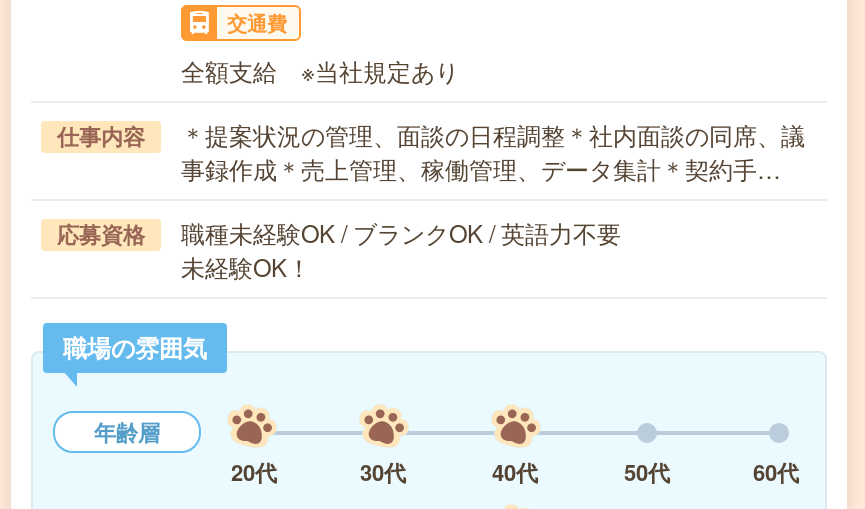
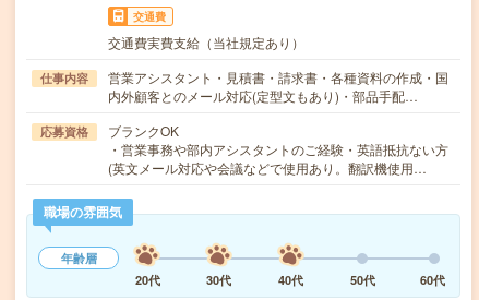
[181,53,459,87] 全額支給 ※当社規定あり -> [108,33,304,51] 交通費実費支給（当社規定あり）
[181,117,805,185] ＊提案状況の管理、面談の日程調整＊社内面談の同席、議 | 事録作成＊売上管理、稼働管理、データ集計＊契約手… -> [108,68,448,105] 営業アシスタント・見積書・請求書・各種資料の作成・国 | 内外顧客とのメール対応(定型文もあり)・部品手配…
[181,215,621,283] 職種未経験OK / ブランクOK / 英語力不要 | 未経験OK！ -> [108,121,448,177] ブランクOK | ・営業事務や部内アシスタントのご経験・英語抵抗ない方 | (英文メール対応や会議などで使用あり。翻訳機使用…

